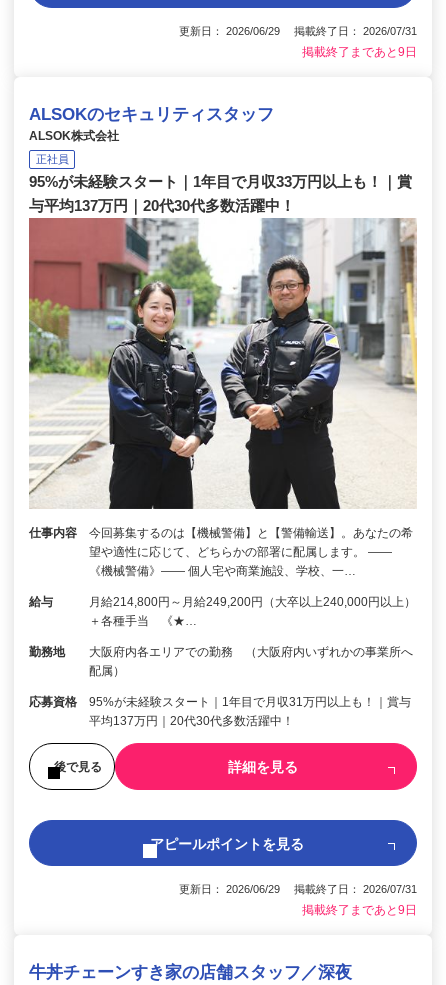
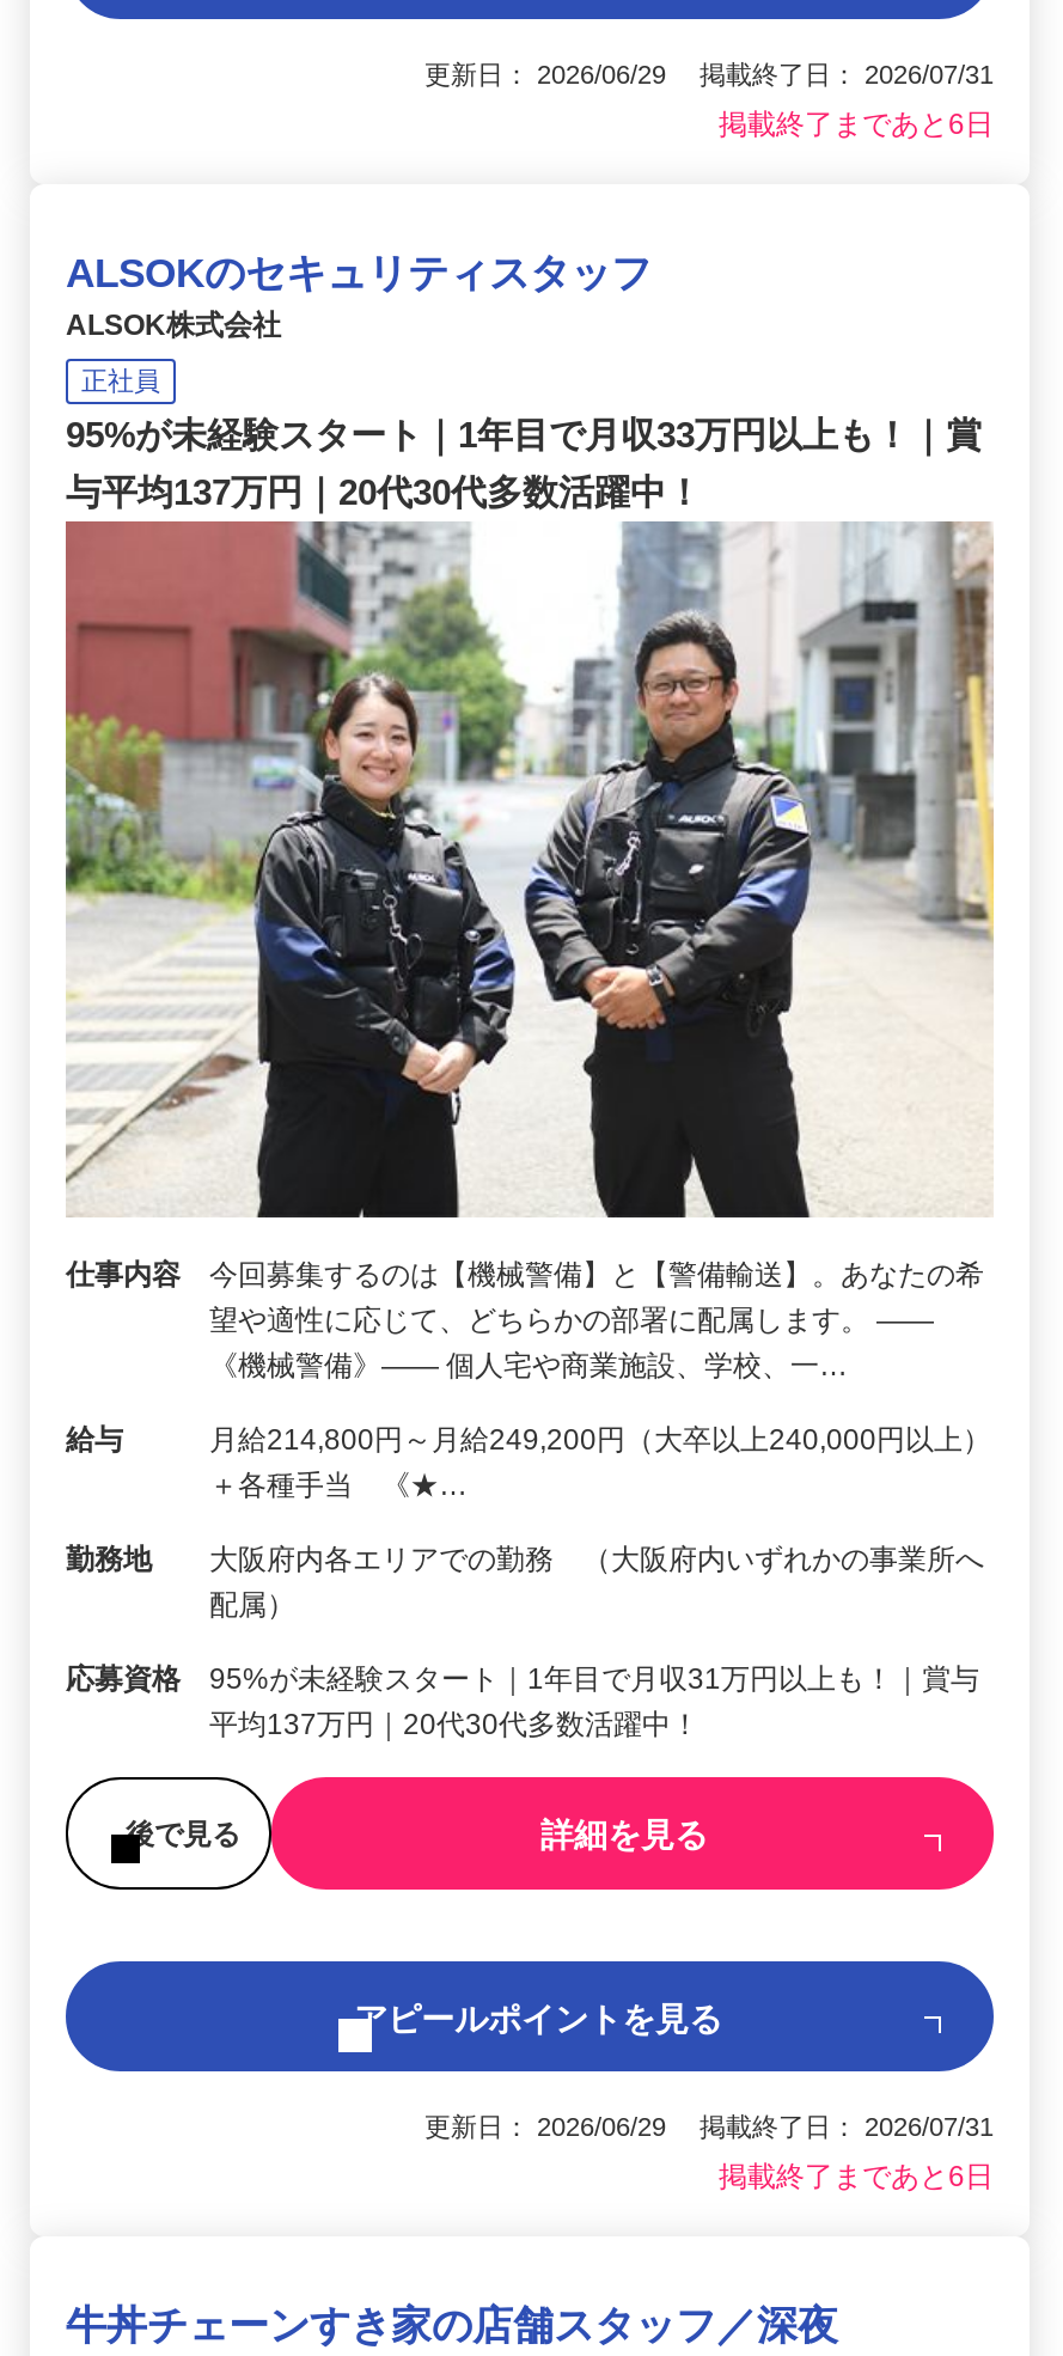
[302,45,417,59] 掲載終了まであと9日 -> [719,109,994,142] 掲載終了まであと6日
[302,903,417,917] 掲載終了まであと9日 -> [719,2160,994,2194] 掲載終了まであと6日

